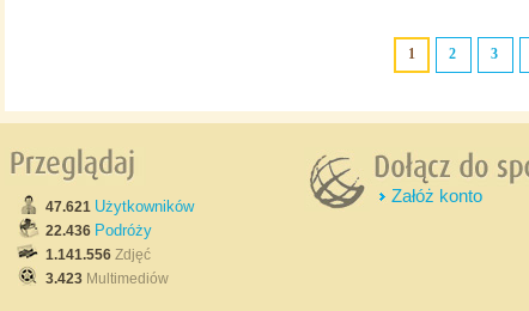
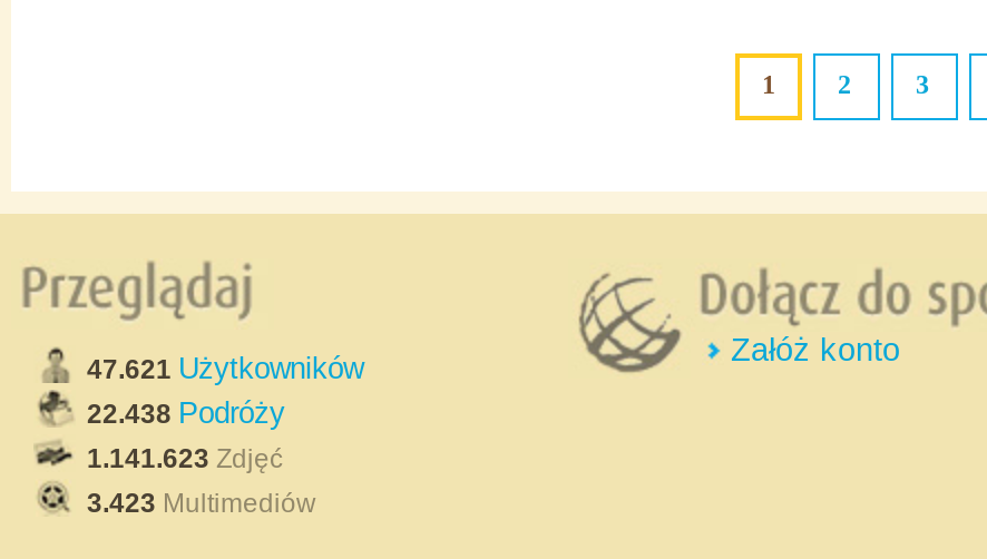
[45,221,152,239] 22.436 Podróży -> [87,396,285,430] 22.438 Podróży
[45,246,151,263] 1.141.556 Zdjęć -> [87,443,283,474] 1.141.623 Zdjęć

